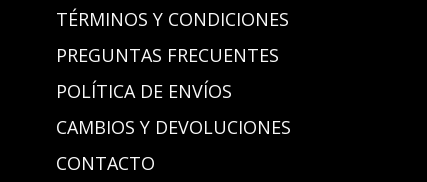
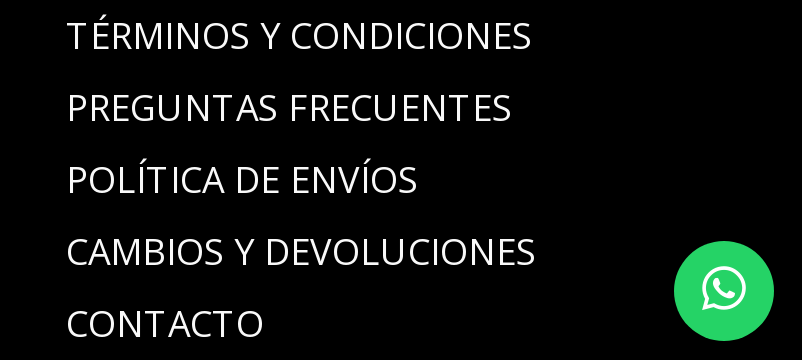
none -> [672,238,776,344] [image]

